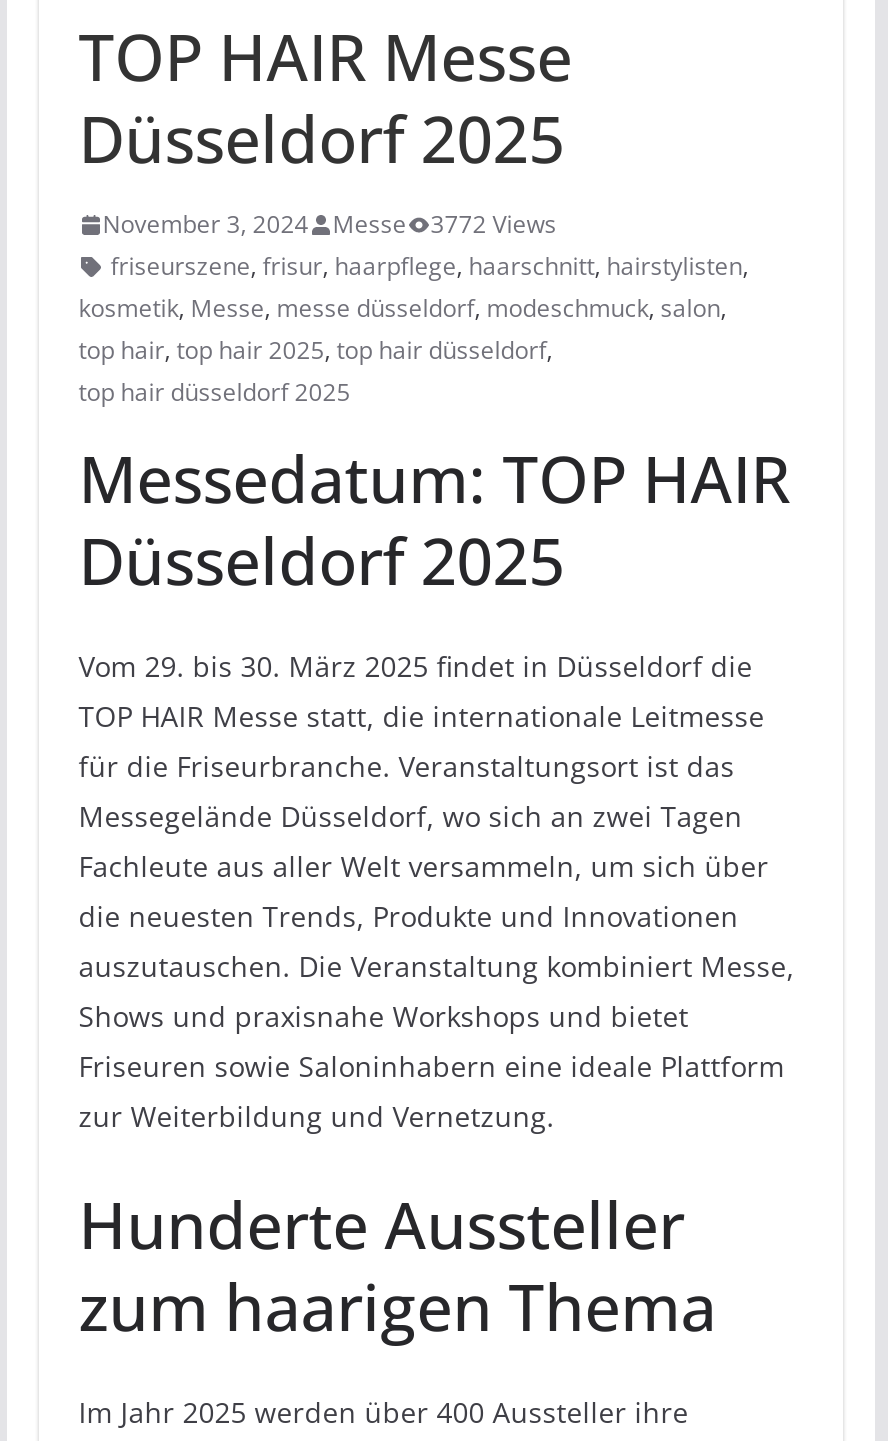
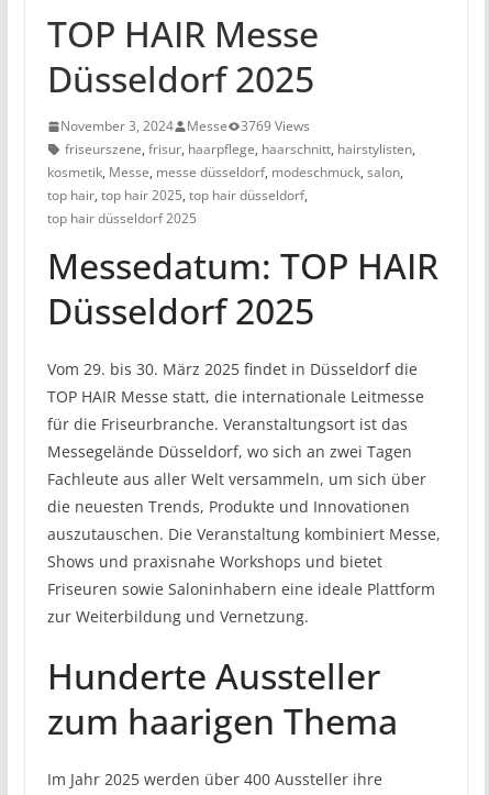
[102,208,556,242] November 3, 2024 Messe 3772 Views -> [60,117,310,136] November 3, 2024 Messe 3769 Views

